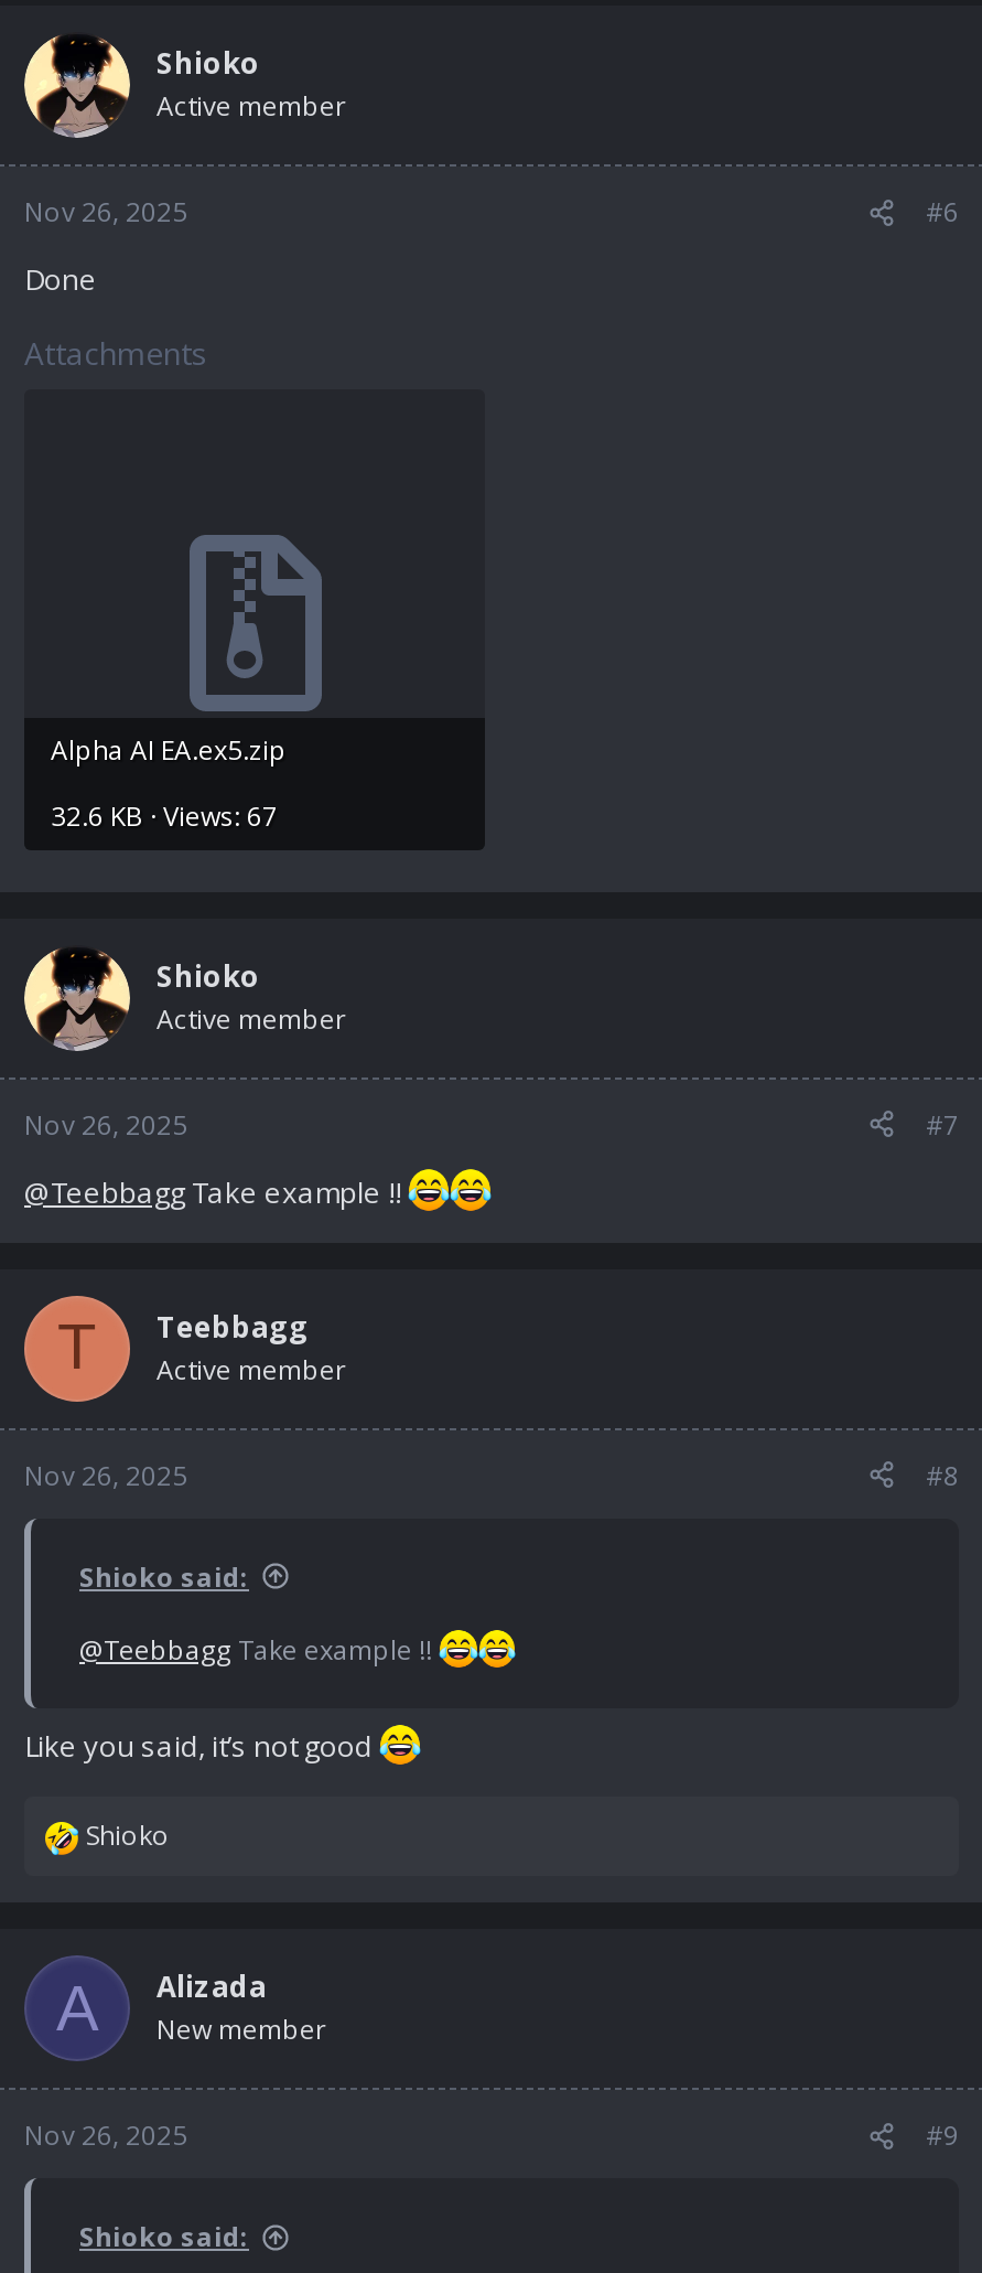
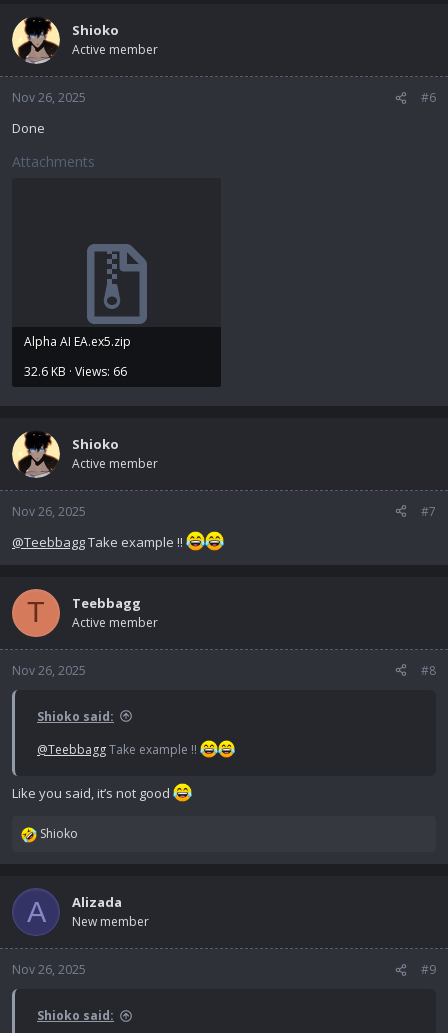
[51,797,278,835] 32.6 KB · Views: 67 -> [24,363,127,380] 32.6 KB · Views: 66

